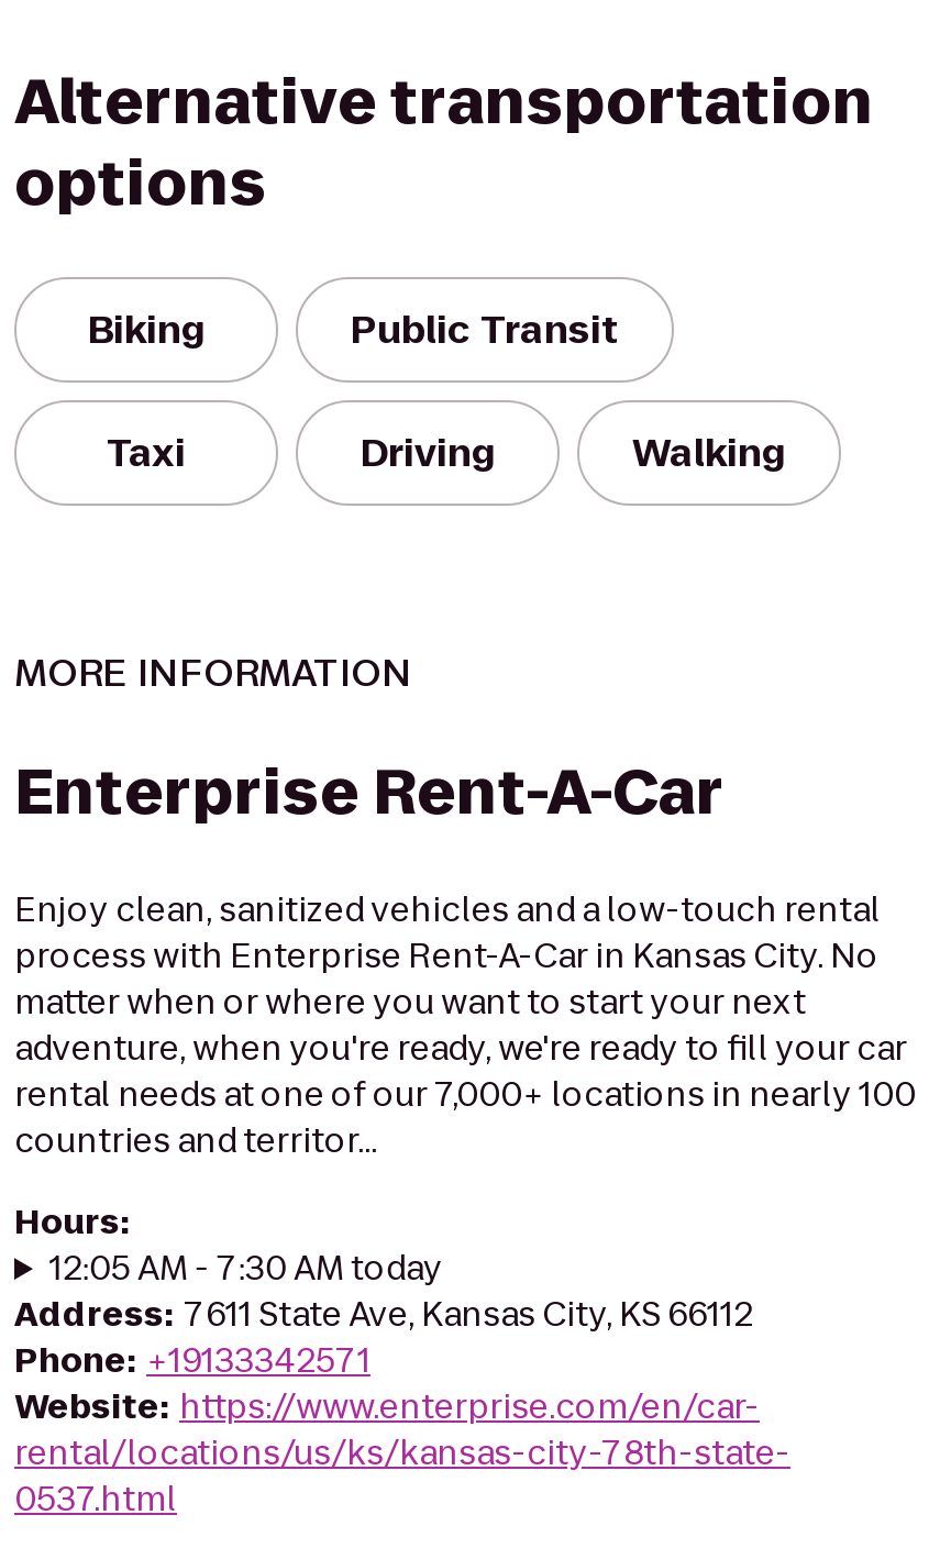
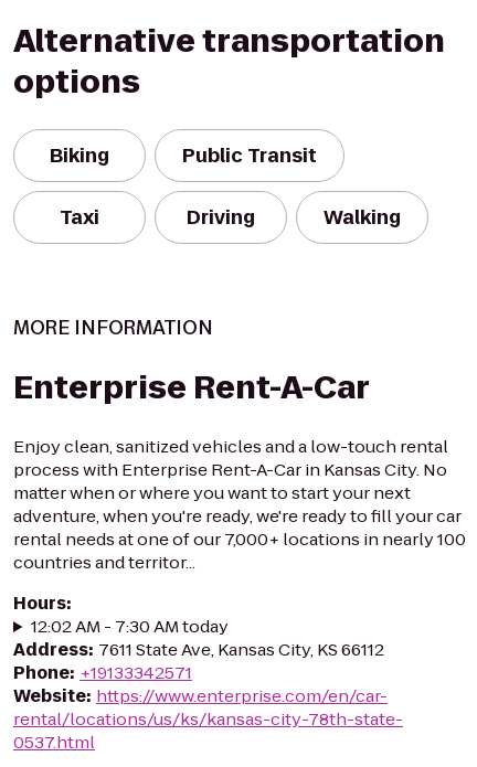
[49,1245,443,1291] 12:05 AM - 7:30 AM today -> [31,615,228,638] 12:02 AM - 7:30 AM today

